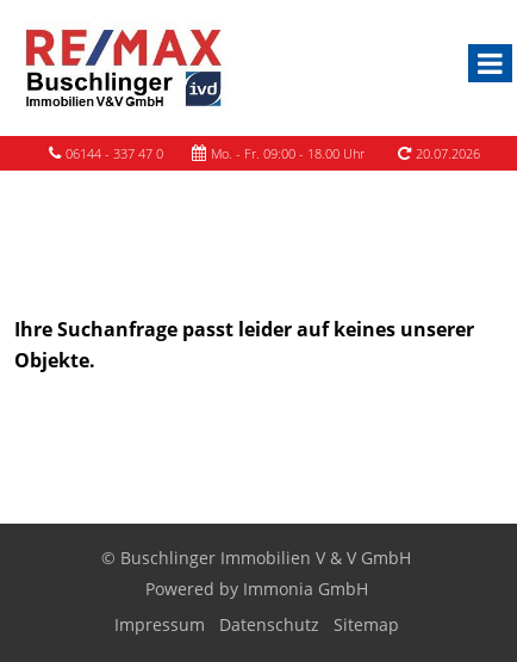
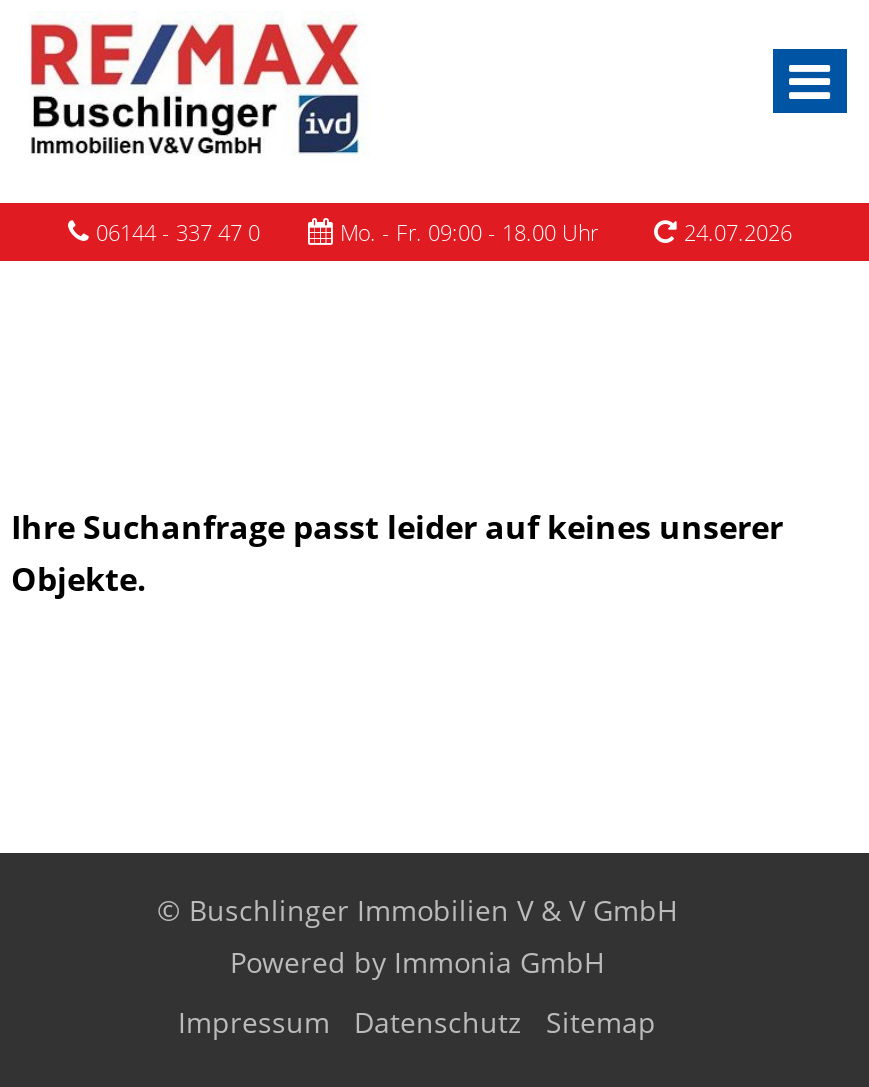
[412,144,479,162] 20.07.2026 -> [678,217,792,247] 24.07.2026

